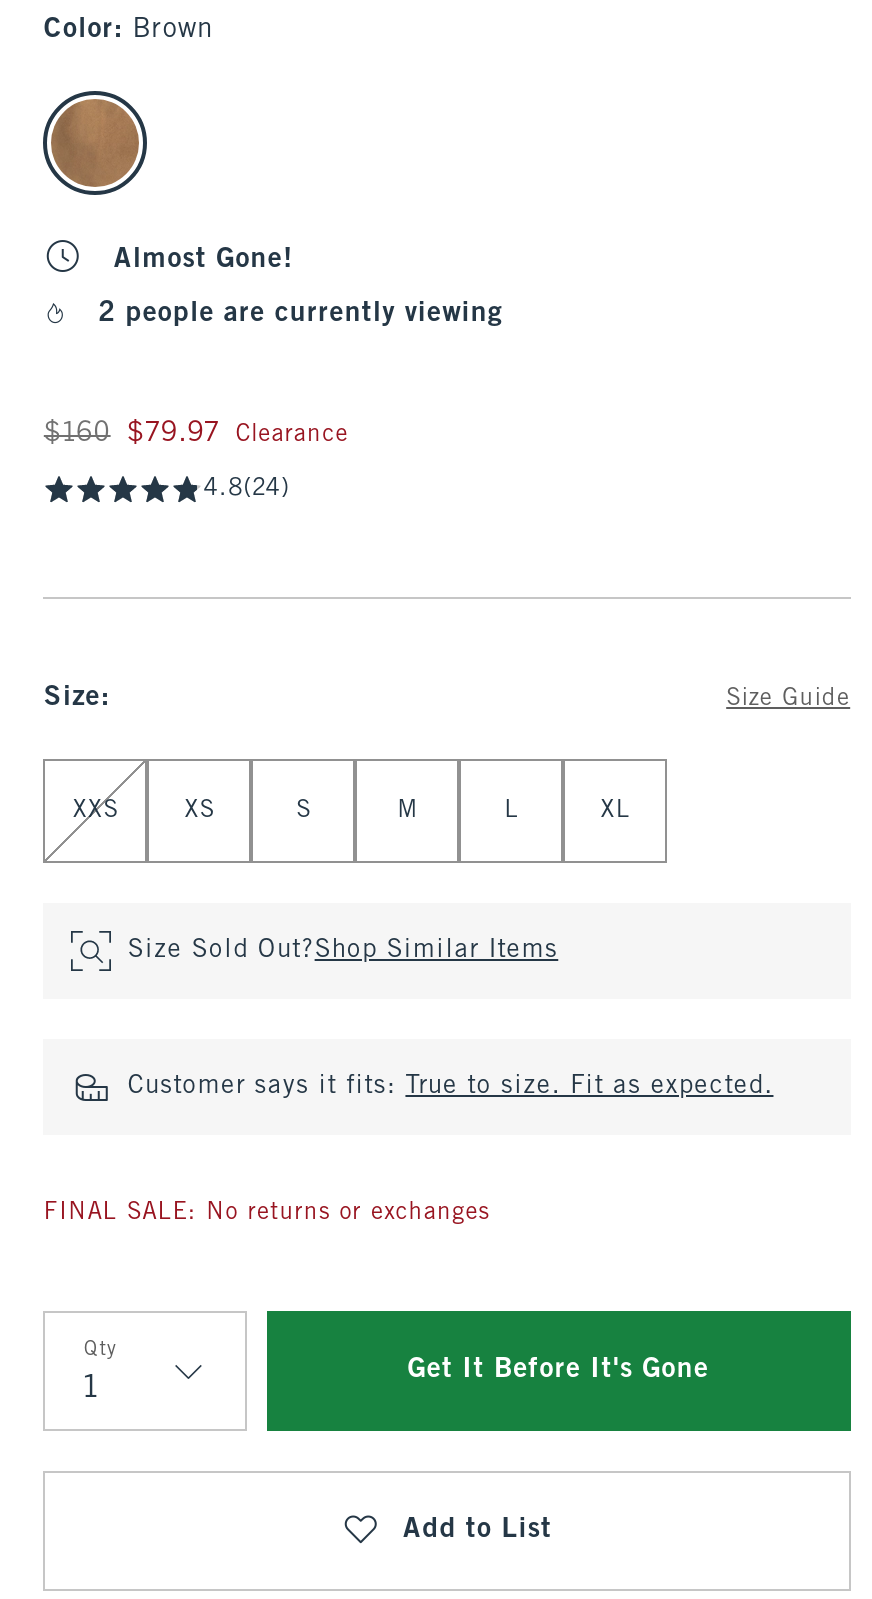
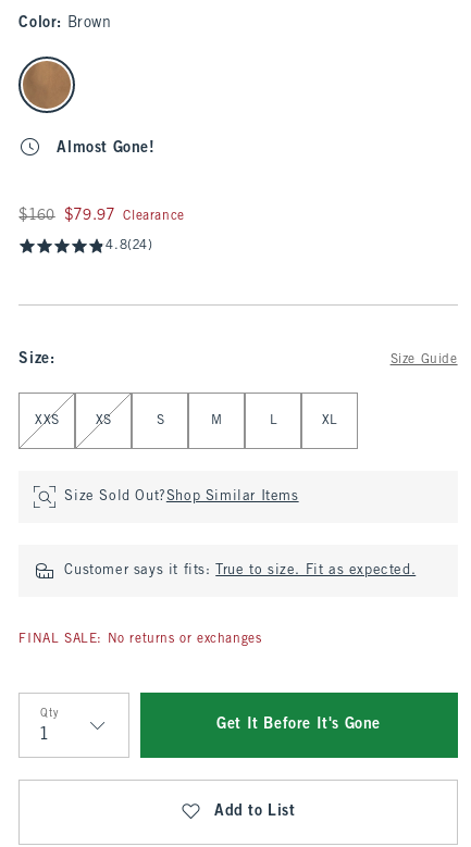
[99,301,503,327] 2 people are currently viewing -> none

